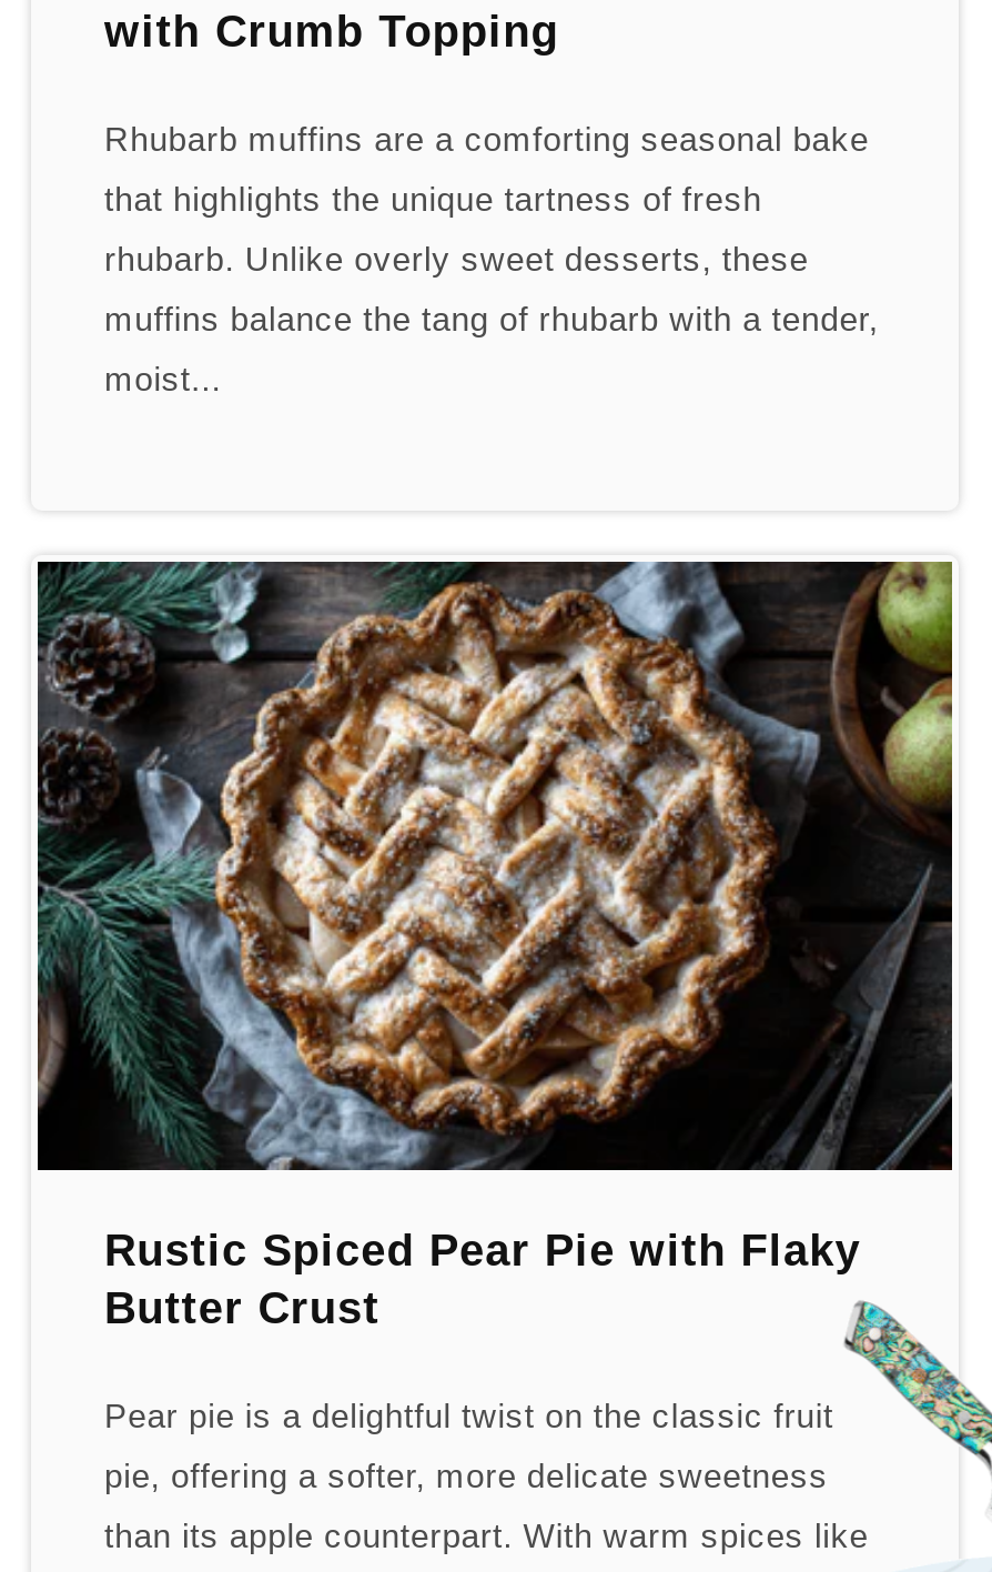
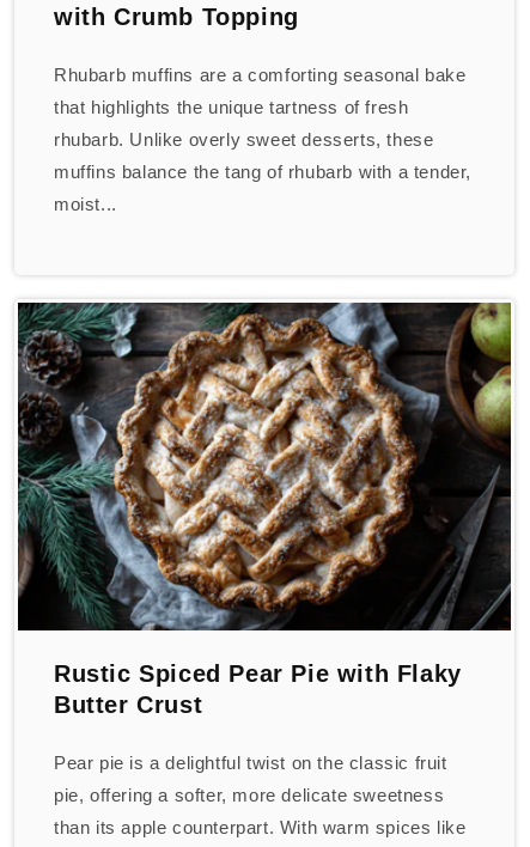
[843,1299,985,1472] [image] -> none

